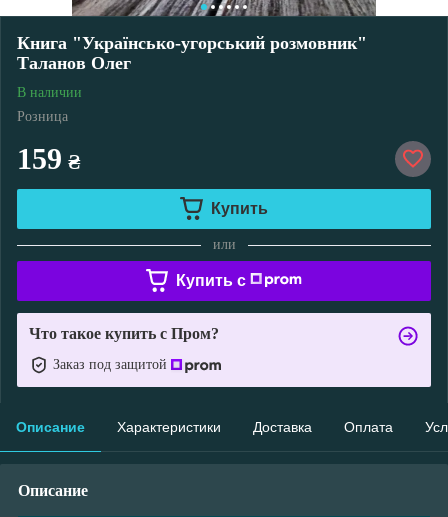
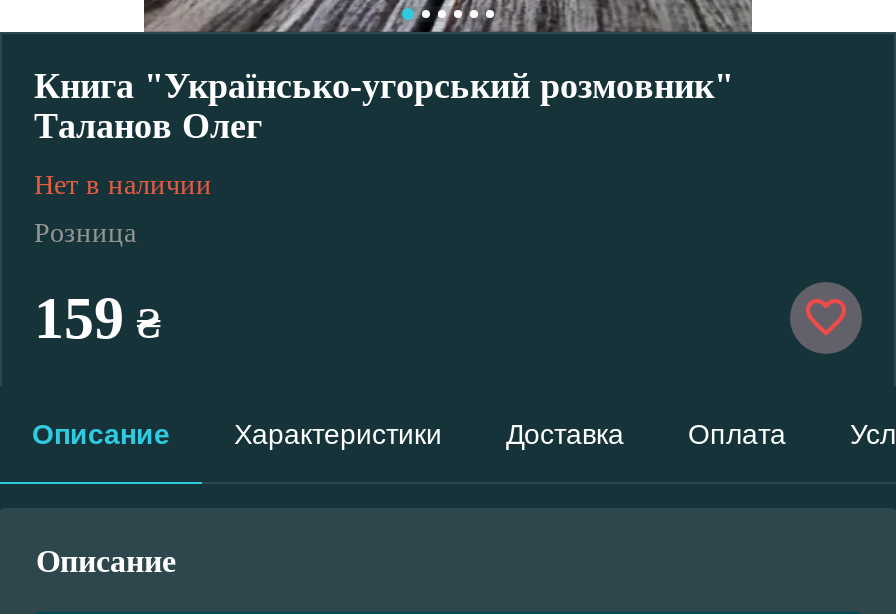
[17,85,82,100] В наличии -> [34,170,212,200] Нет в наличии
[16,200,432,388] [image] | Купить | или | Купить c | Что такое купить с Пром? | Заказ под защитой -> none

